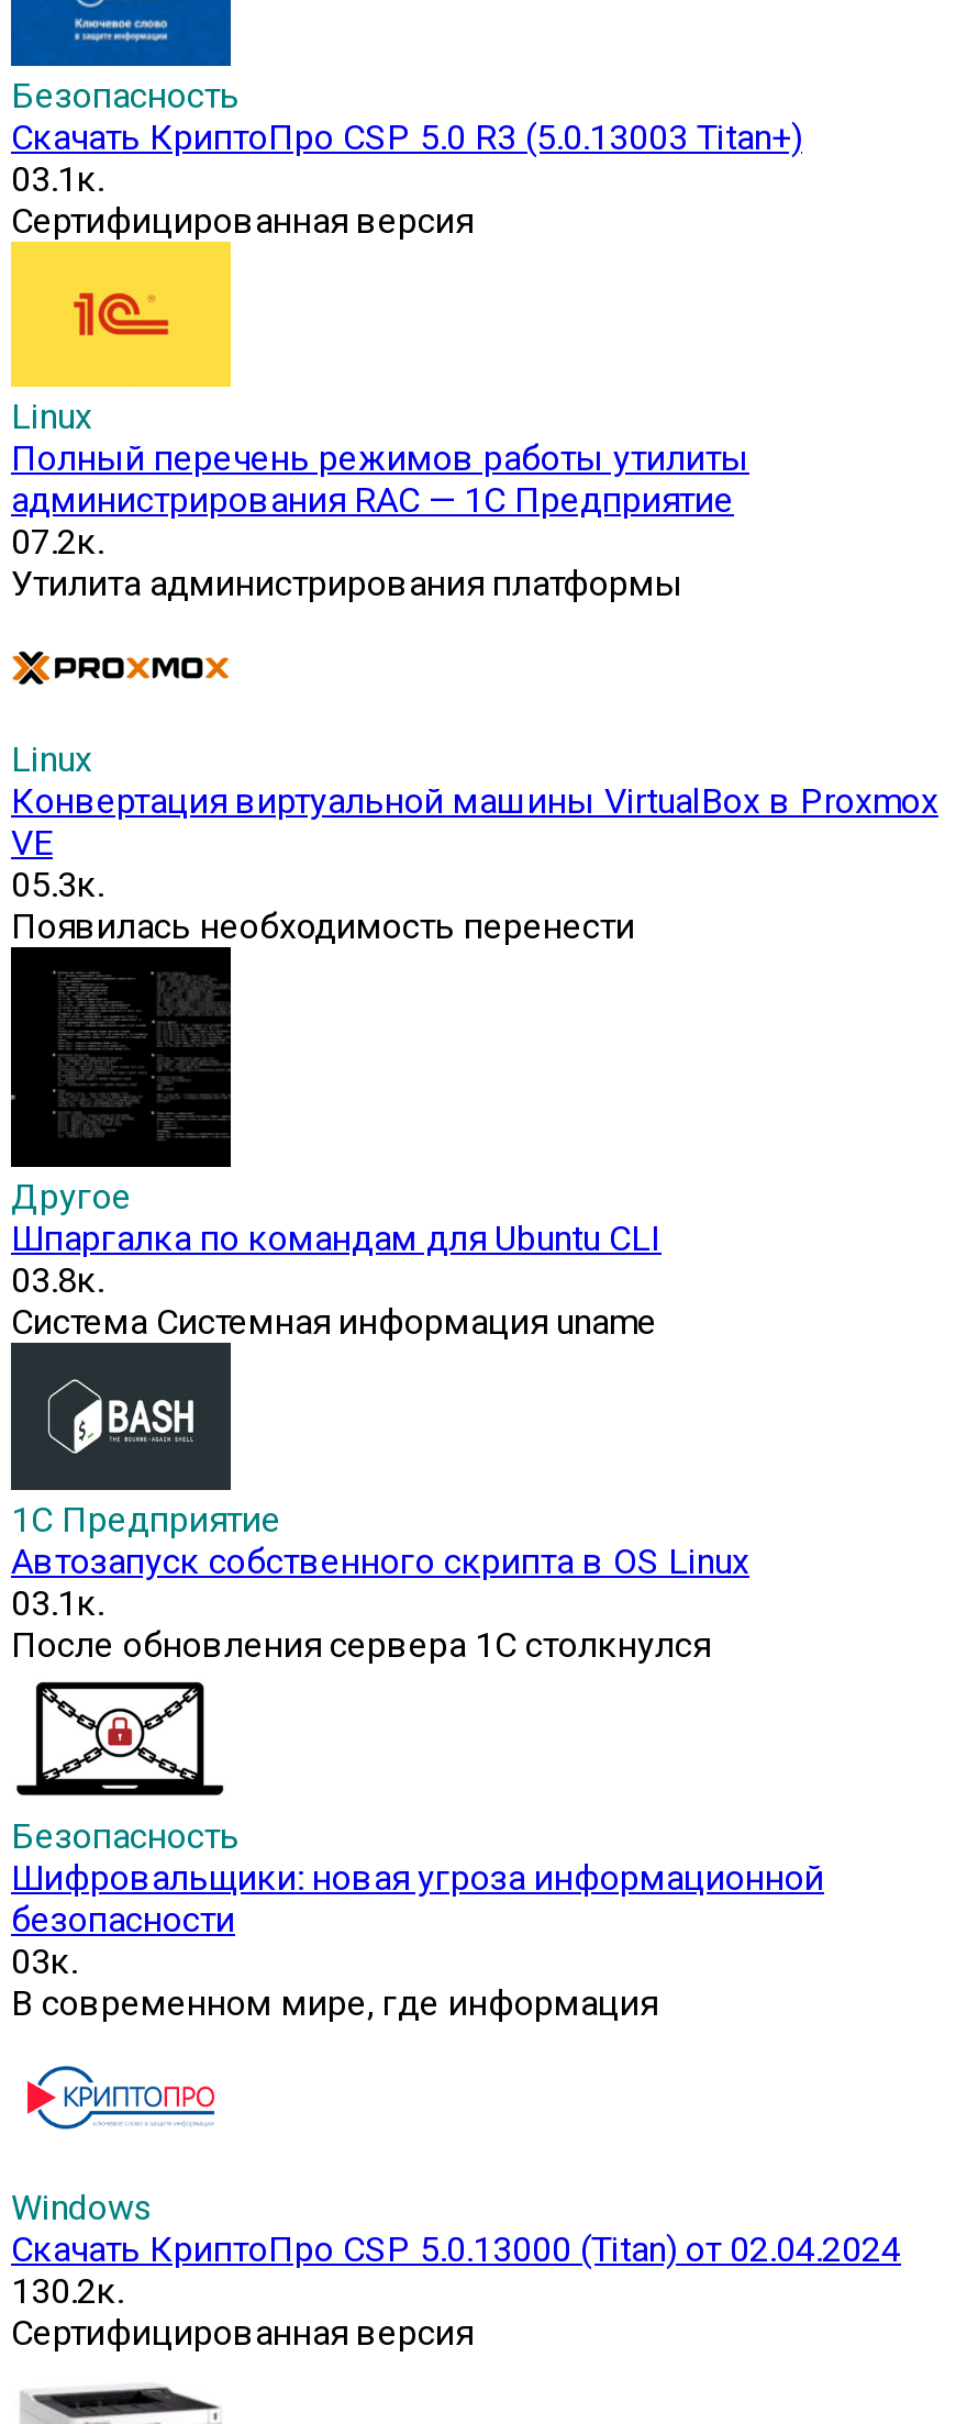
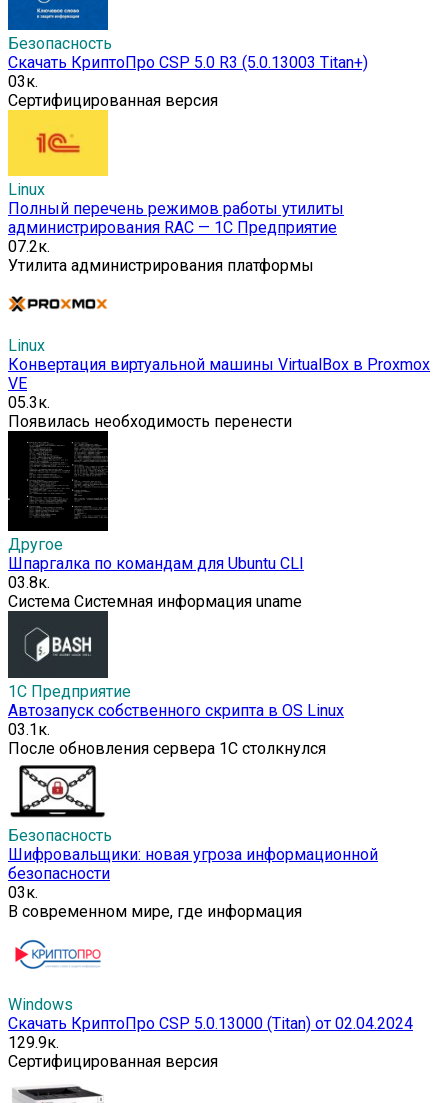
[11,158,103,200] 03.1к. -> [8,72,38,91] 03к.
[11,2270,123,2312] 1 30.2к. -> [8,1033,59,1052] 1 29.9к.

